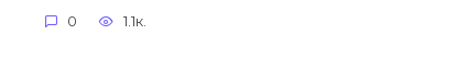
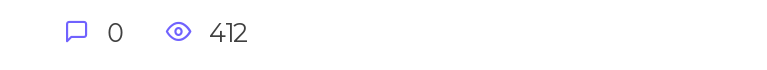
[123,13,146,30] 1.1к. -> [209,18,247,48] 412

